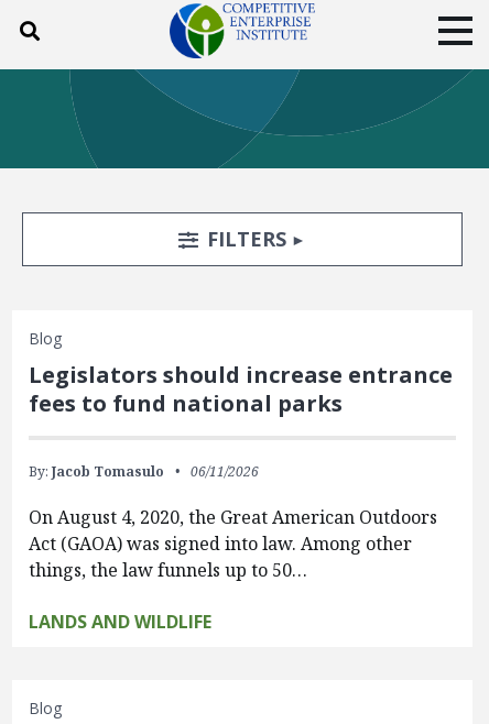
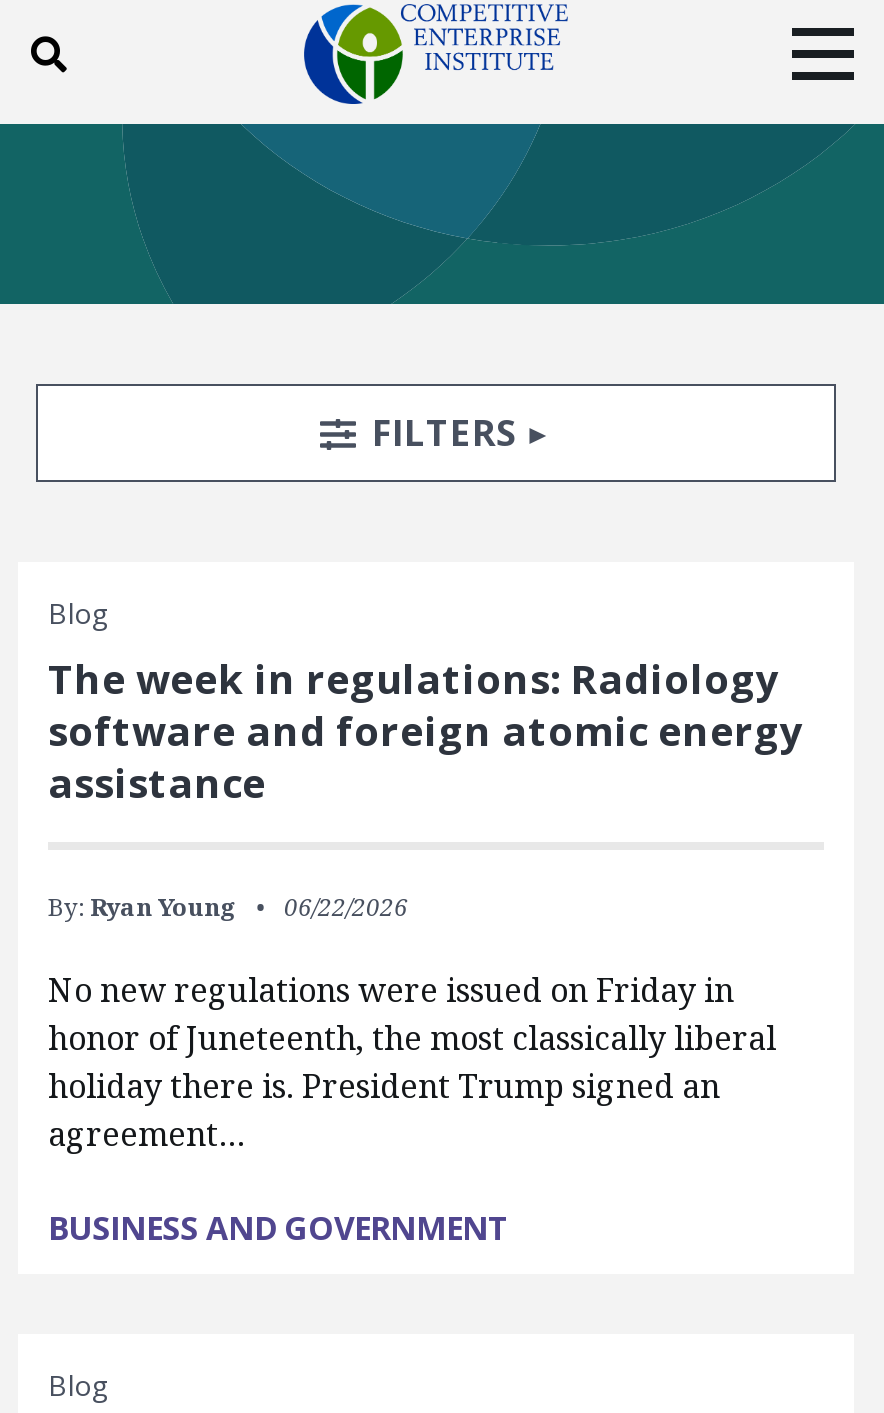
[29,360,453,418] Legislators should increase entrance | fees to fund national parks -> [48,652,802,810] The week in regulations: Radiology | software and foreign atomic energy | assistance
[29,462,259,481] By: Jacob Tomasulo | 06/11/2026 -> [48,890,408,924] By: Ryan Young | 06/22/2026
[29,505,437,582] On August 4, 2020, the Great American Outdoors | Act (GAOA) was signed into law. Among other | things, the law funnels up to 50… -> [48,968,776,1156] No new regulations were issued on Friday in | honor of Juneteenth, the most classically liberal | holiday there is. President Trump signed an | agreement…
[29,610,211,634] LANDS AND WILDLIFE -> [48,1206,510,1250] BUSINESS AND GOVERNMENT

